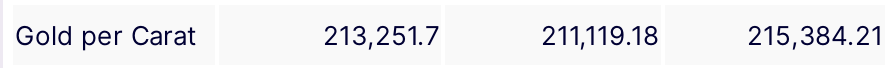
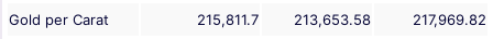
[323,20,439,52] 213,251.7 -> [197,11,259,29] 215,811.7
[541,20,659,52] 211,119.18 -> [294,11,371,29] 213,653.58
[747,20,883,52] 215,384.21 -> [413,11,486,29] 217,969.82

